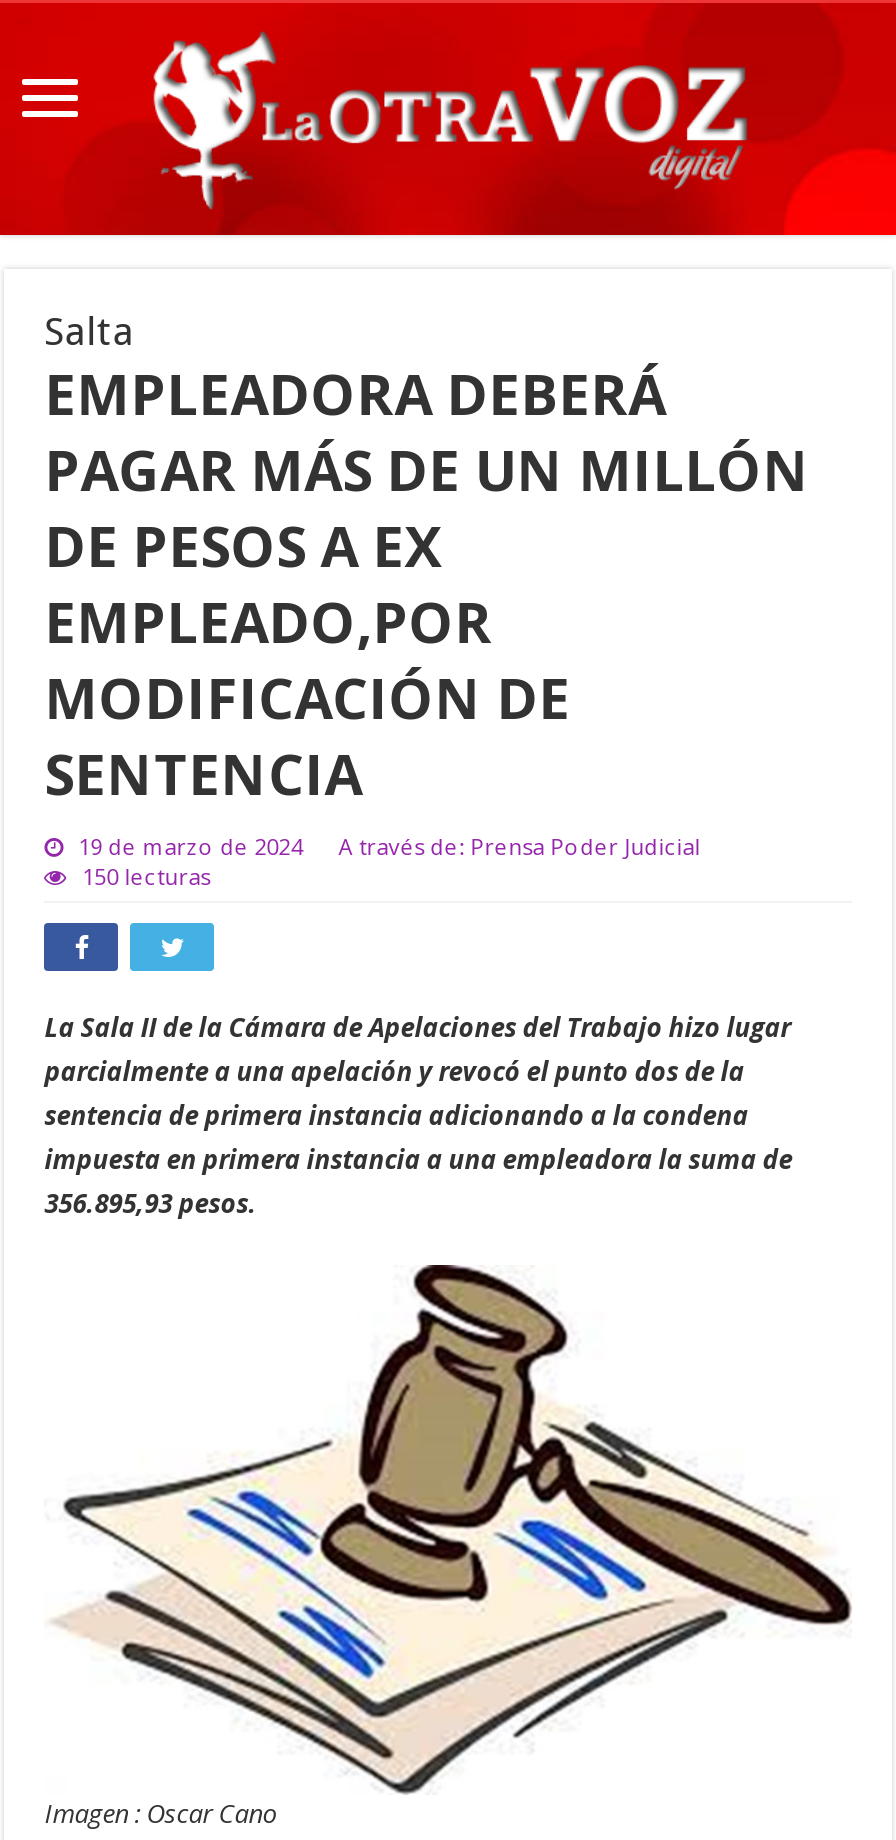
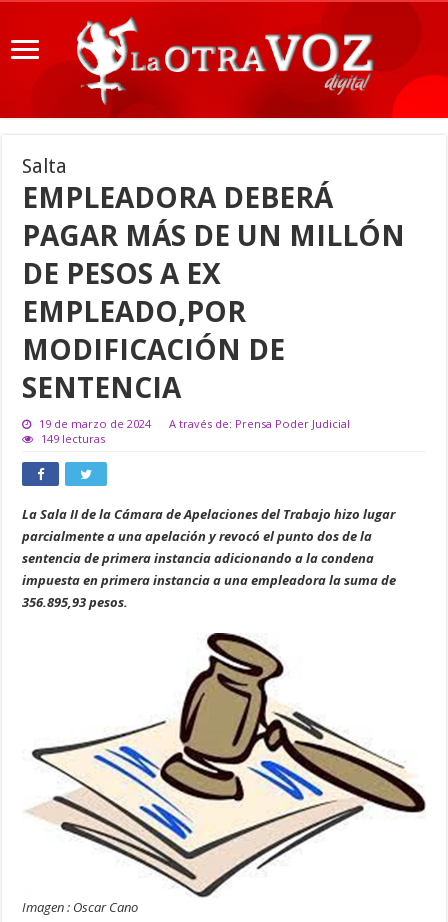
[82,861,210,891] 150 lecturas -> [41,431,105,446] 149 lecturas

